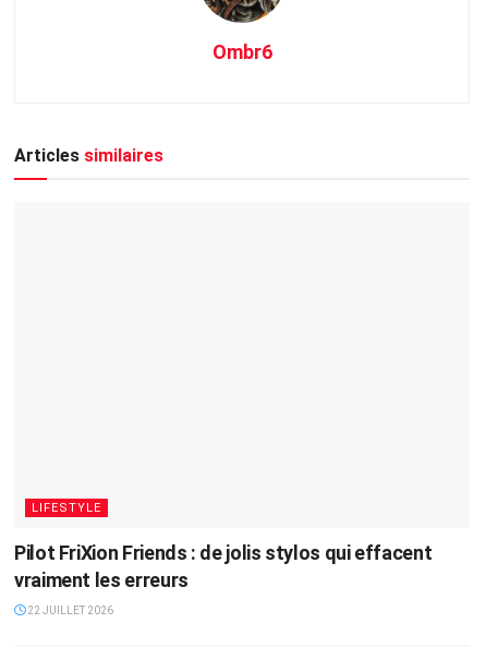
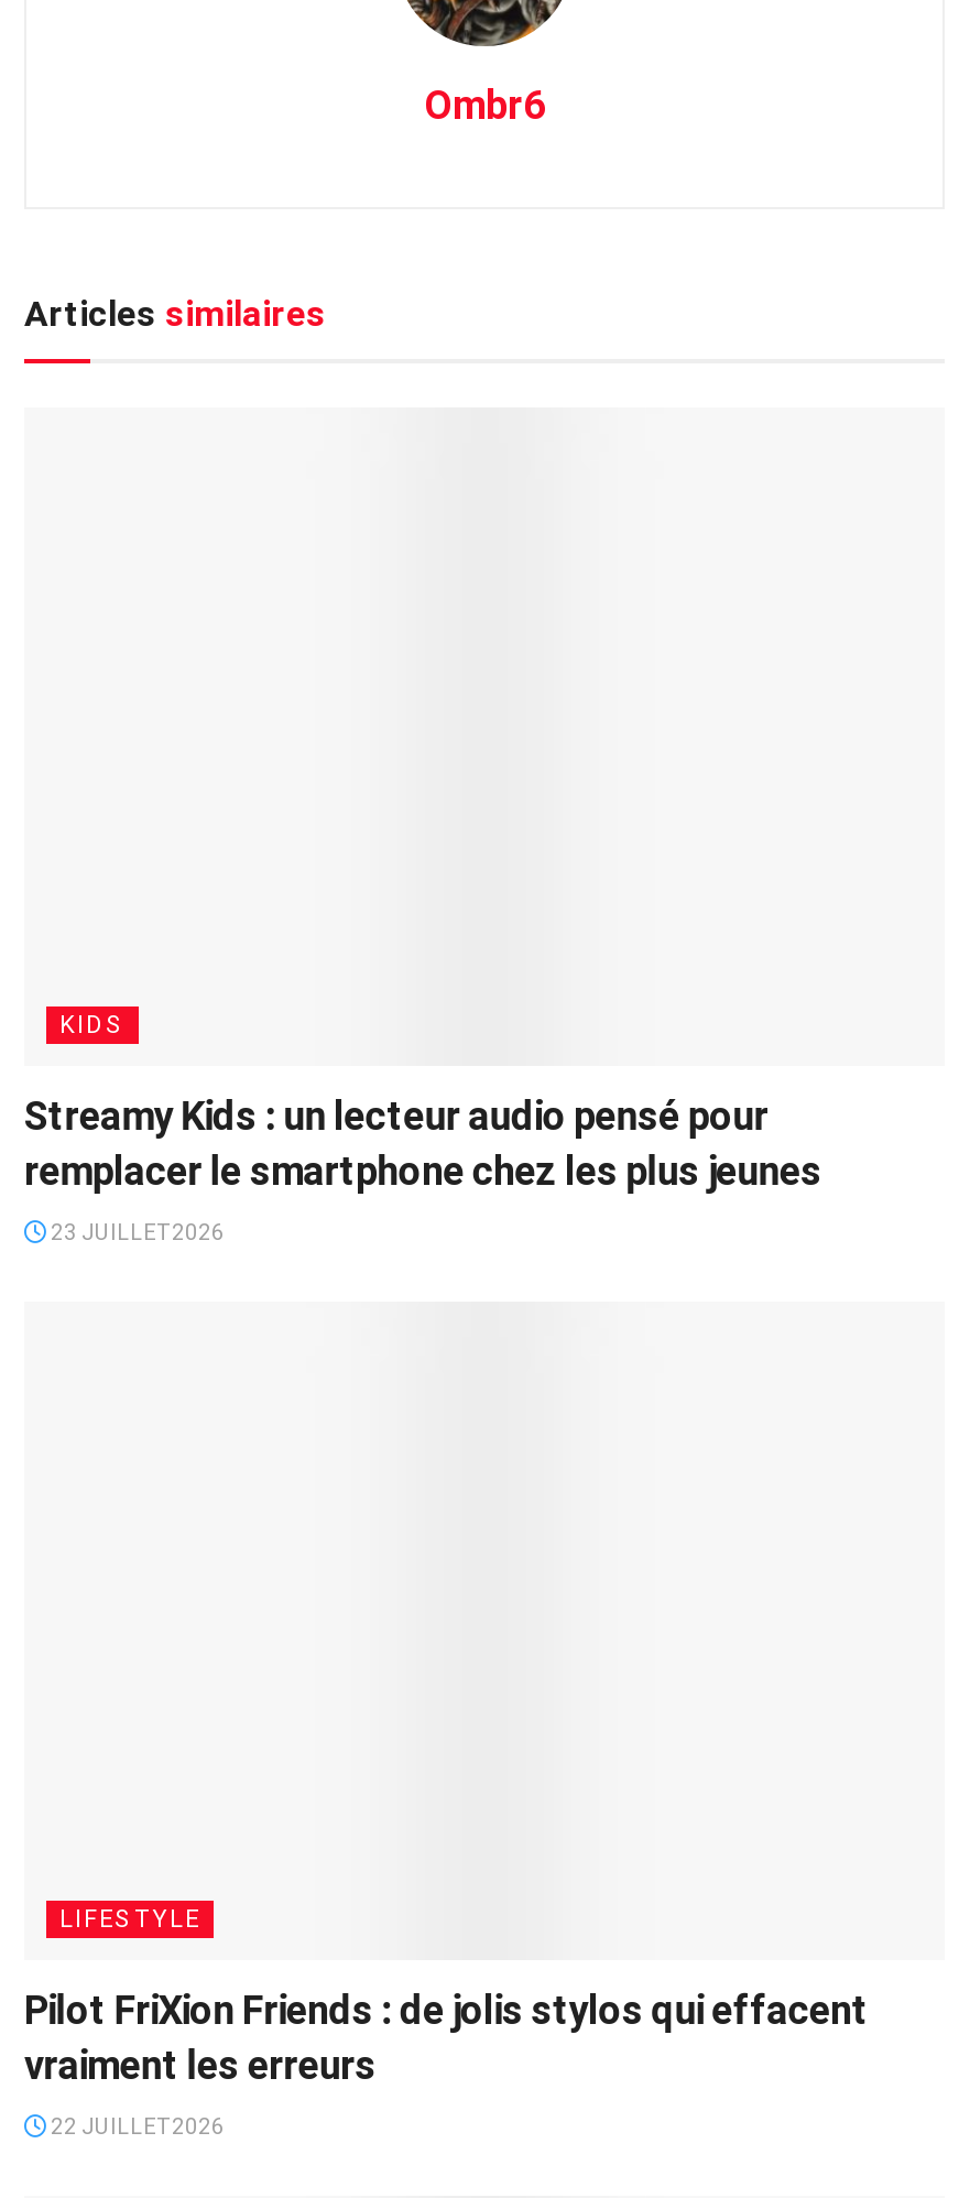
none -> [24,1010,822,1244] KIDS | Streamy Kids : un lecteur audio pensé pour | remplacer le smartphone chez les plus jeunes | 23 JUILLET 2026

